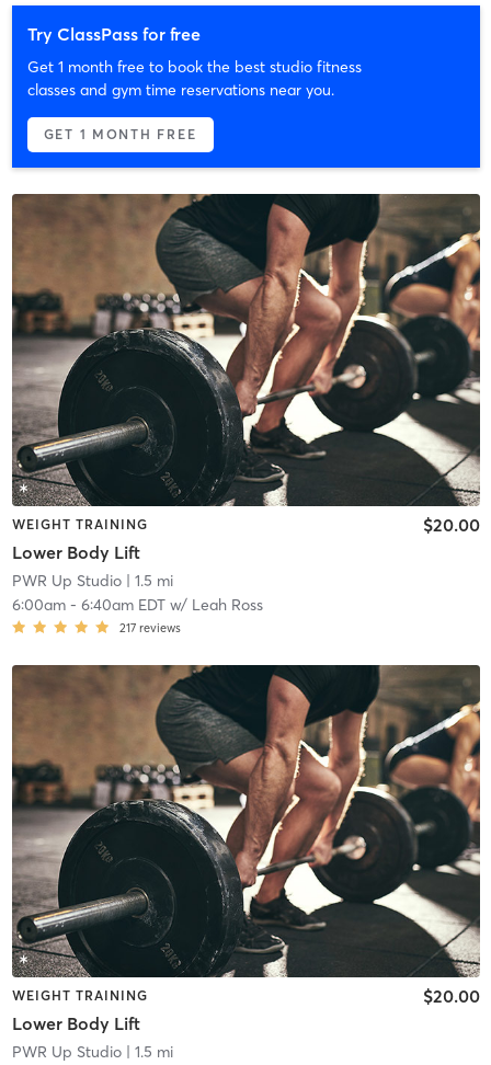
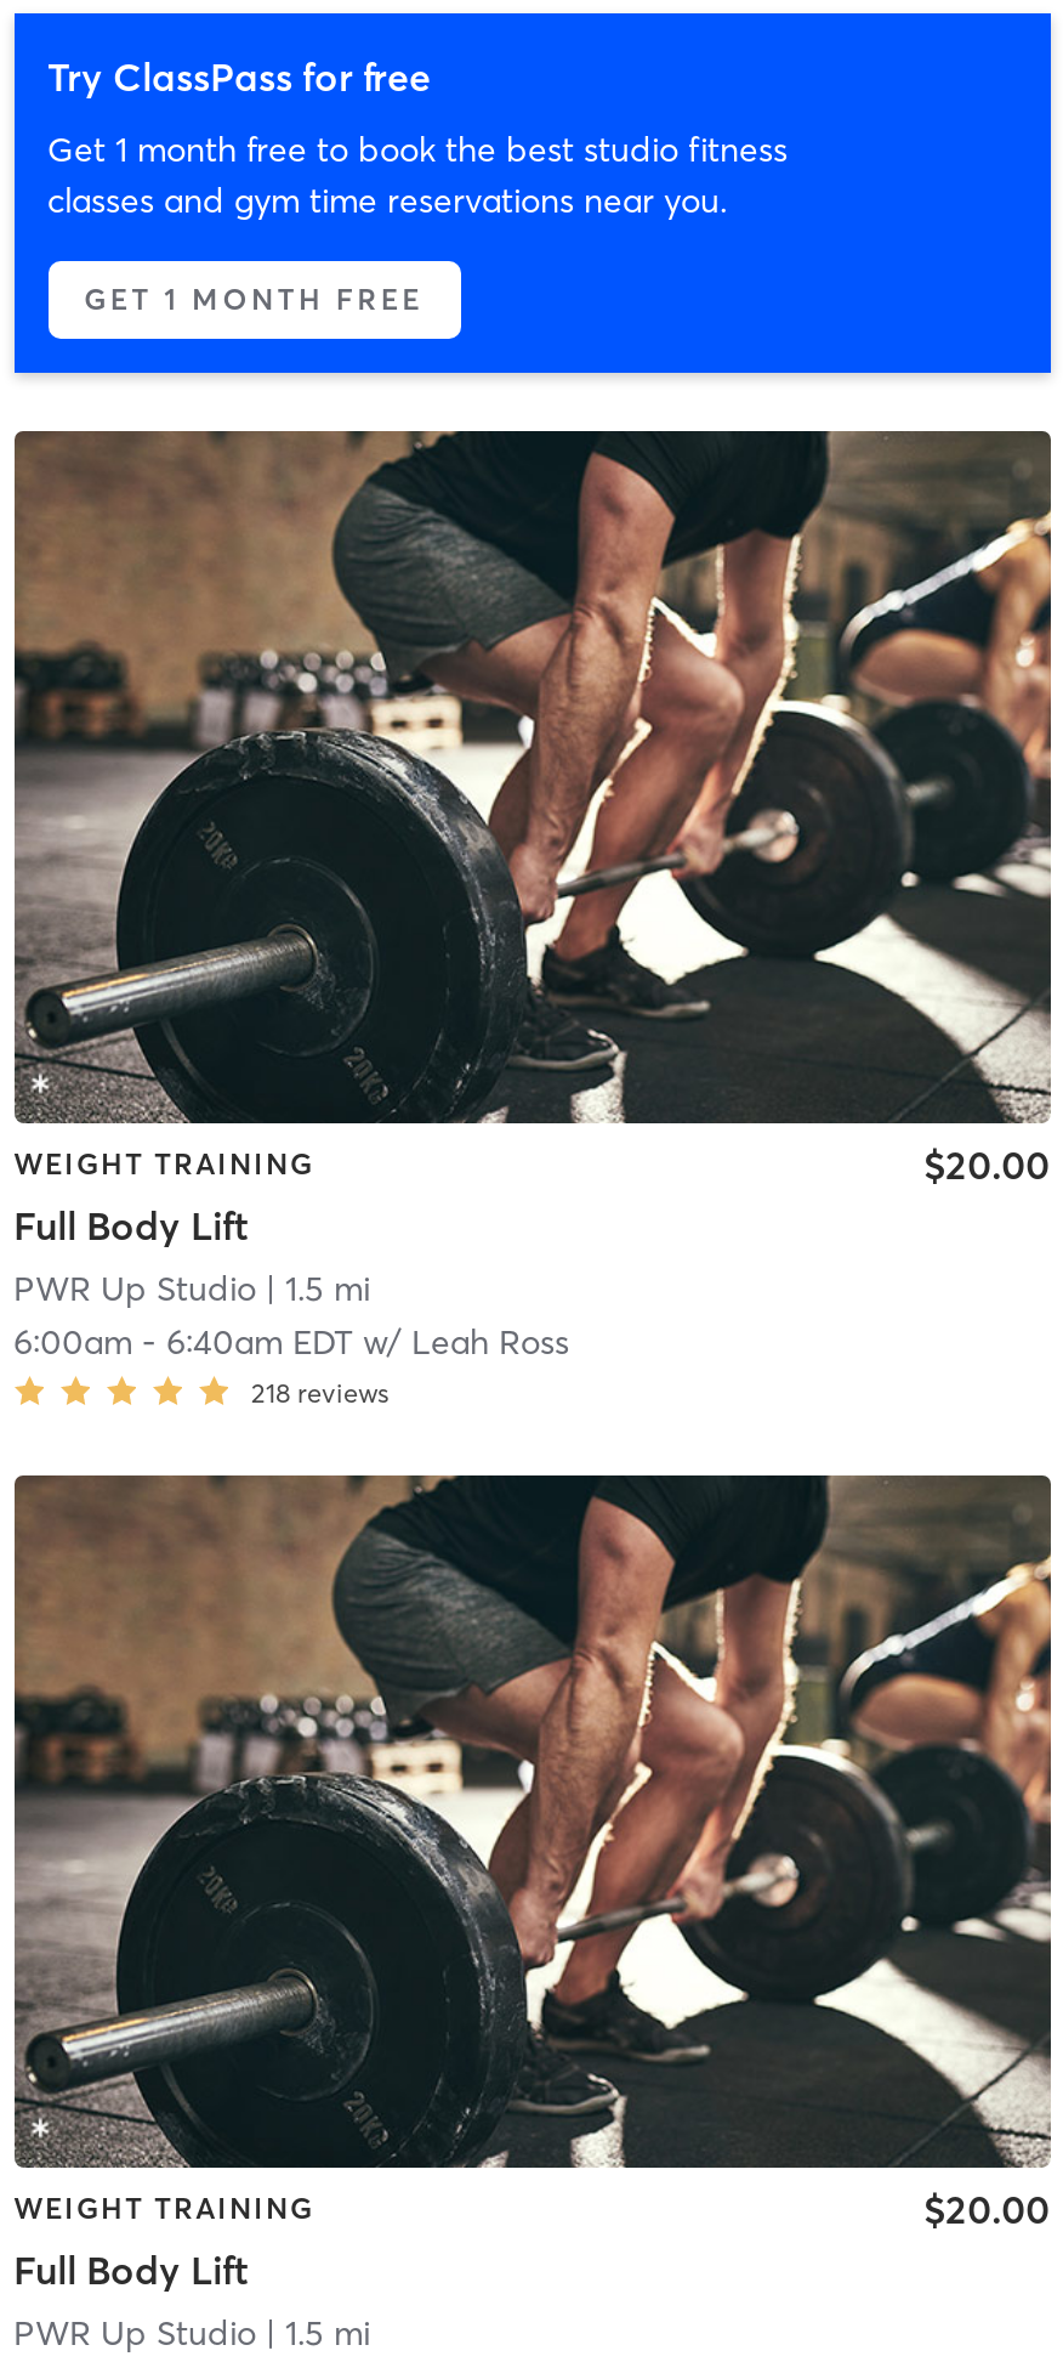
[12,541,140,563] Lower Body Lift -> [13,1202,249,1250] Full Body Lift
[119,620,180,636] 217 reviews -> [251,1376,390,1410] 218 reviews
[12,1013,140,1035] Lower Body Lift -> [13,2246,249,2295] Full Body Lift

